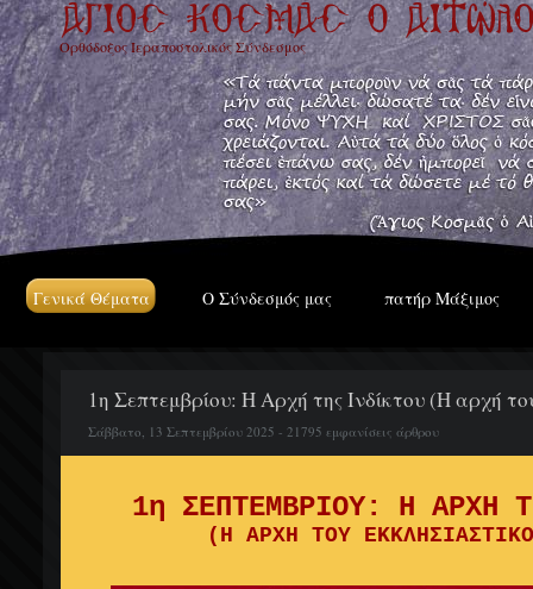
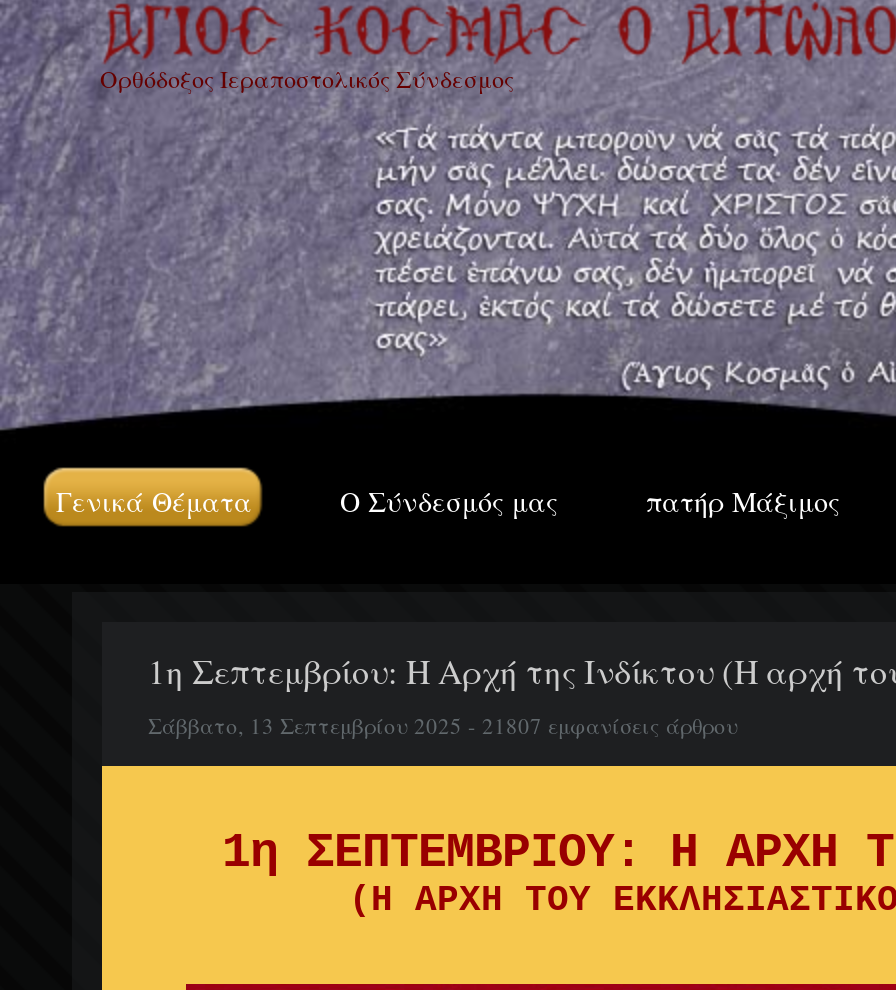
[88,422,439,440] Σάββατο, 13 Σεπτεμβρίου 2025 - 21795 εμφανίσεις άρθρου -> [148,710,738,740] Σάββατο, 13 Σεπτεμβρίου 2025 - 21807 εμφανίσεις άρθρου

